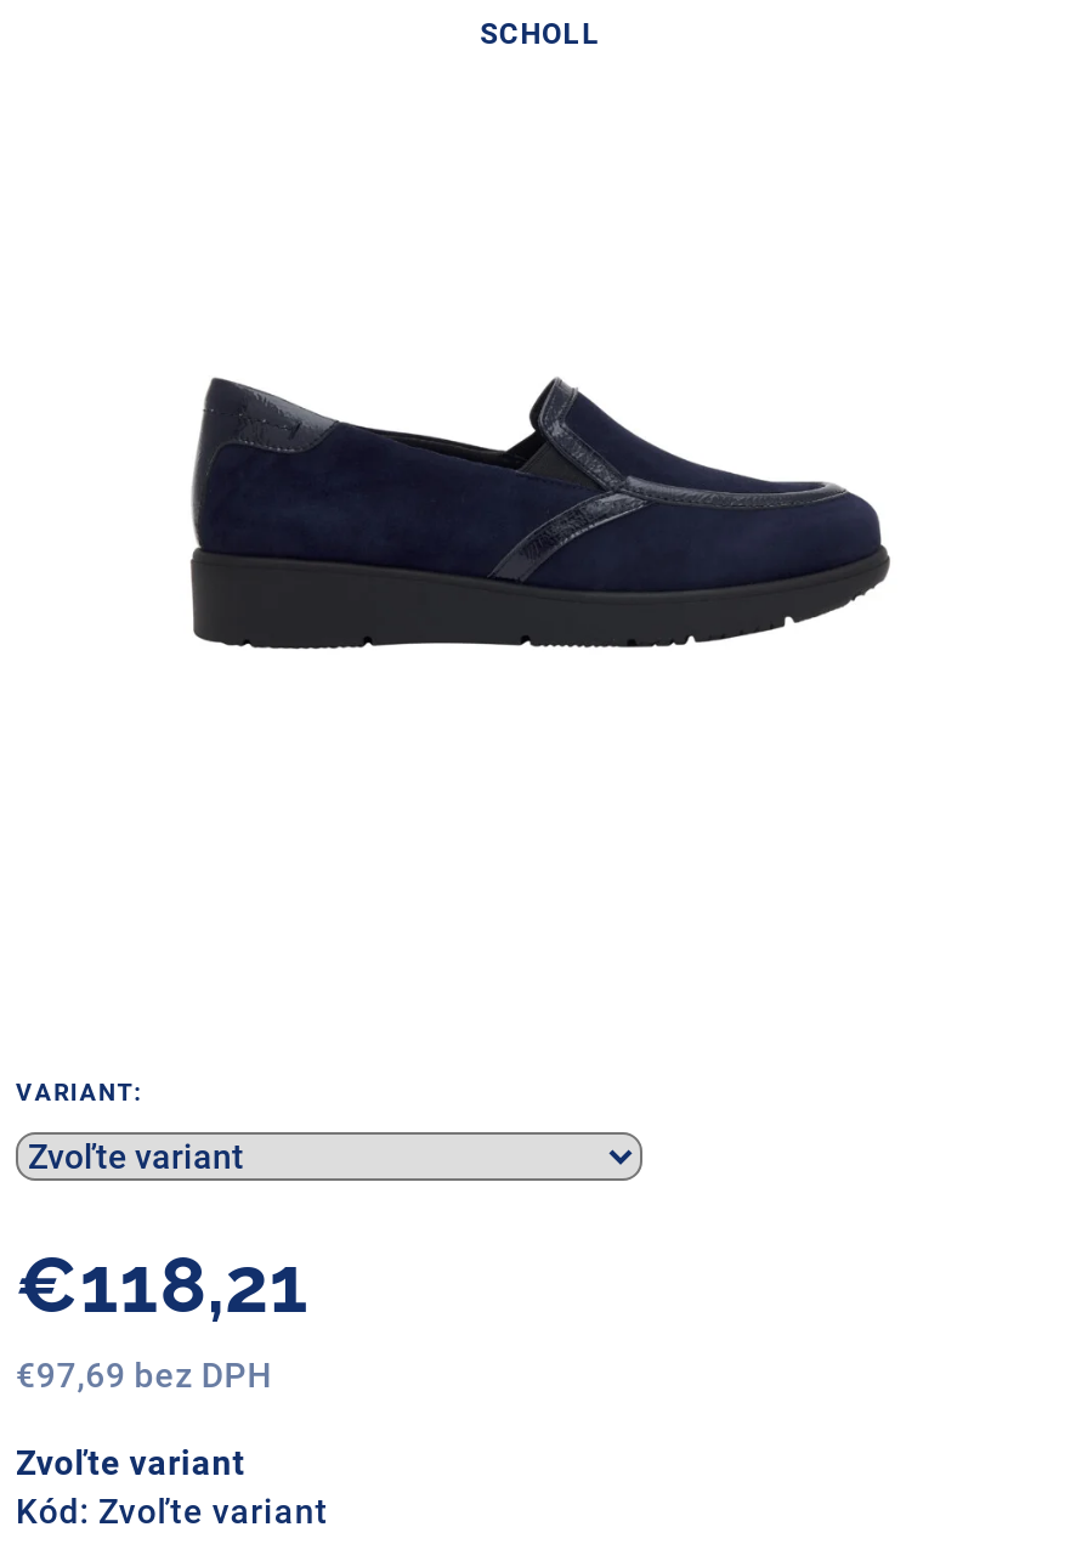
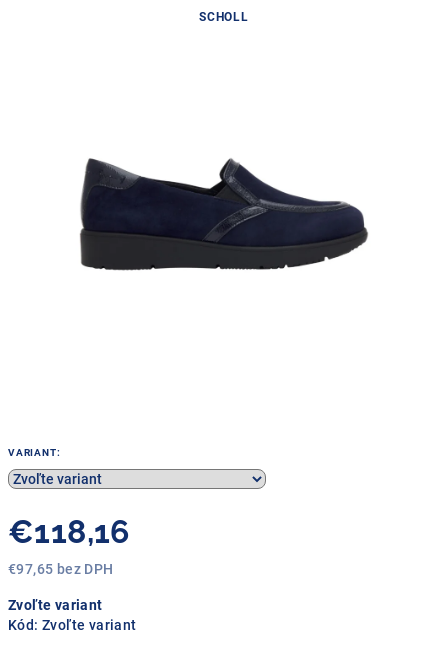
[16,1239,309,1329] €118,21 -> [8,513,130,550] €118,16
[16,1356,272,1395] €97,69 bez DPH -> [8,561,114,577] €97,65 bez DPH

